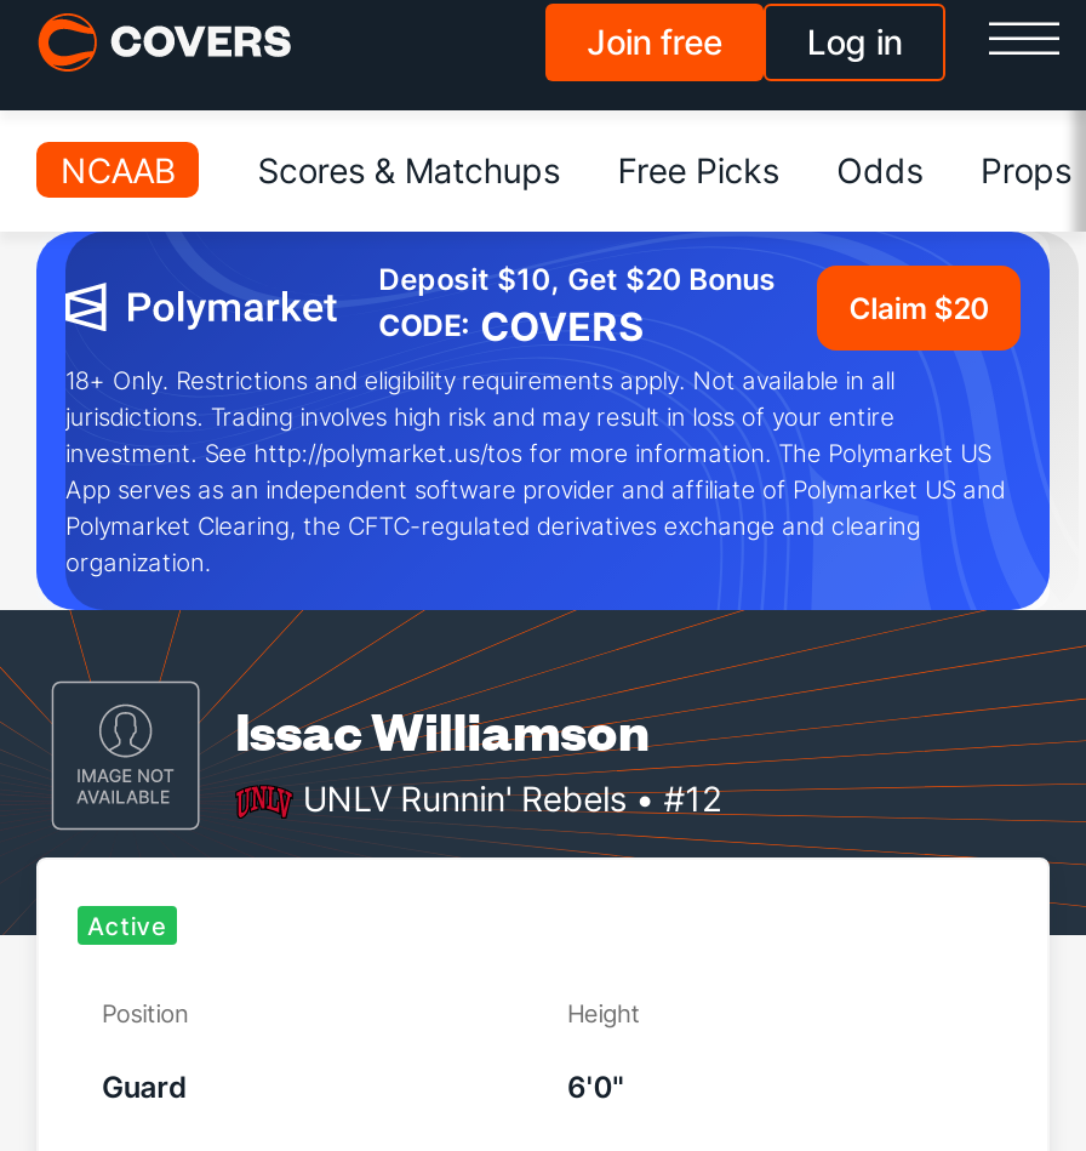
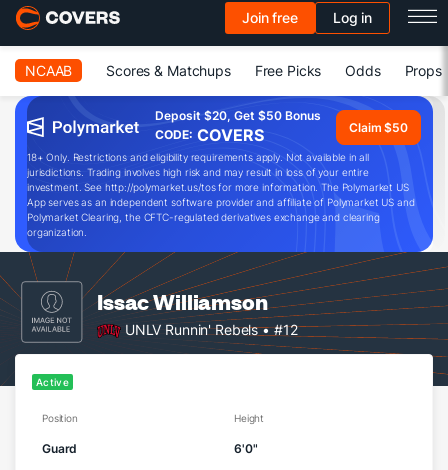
[378,261,776,297] Deposit $10, Get $20 Bonus -> [155,108,321,123] Deposit $20, Get $50 Bonus
[849,289,989,325] Claim $20 -> [349,119,408,134] Claim $50

